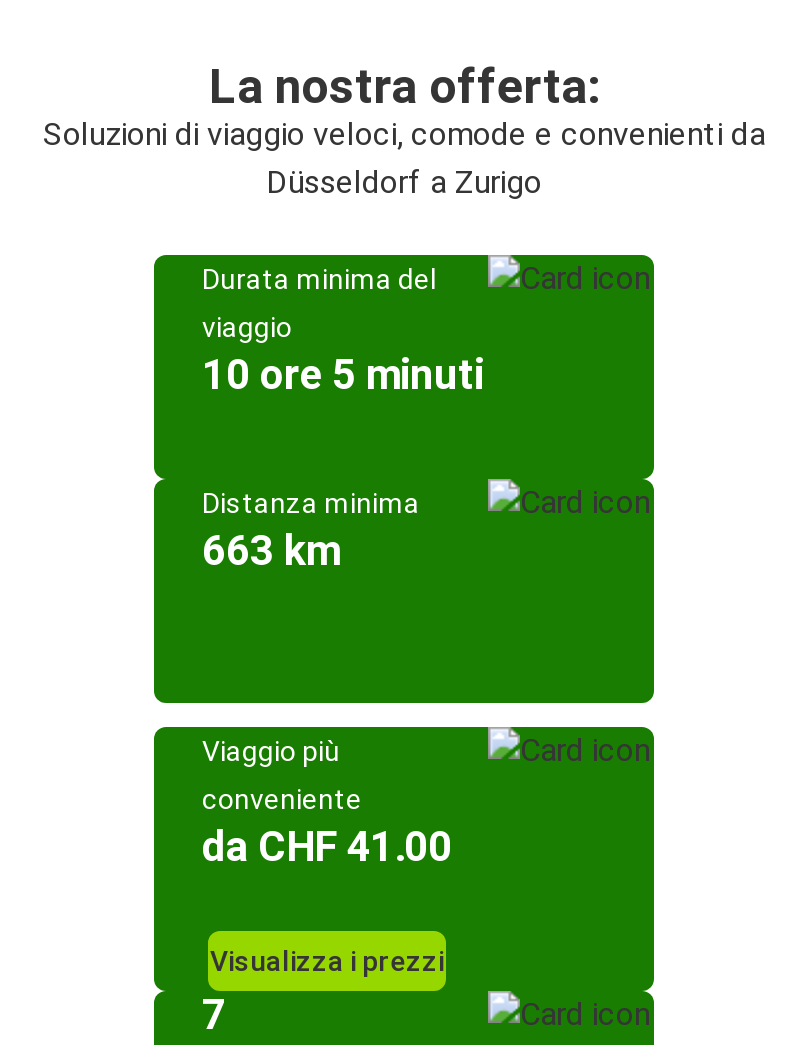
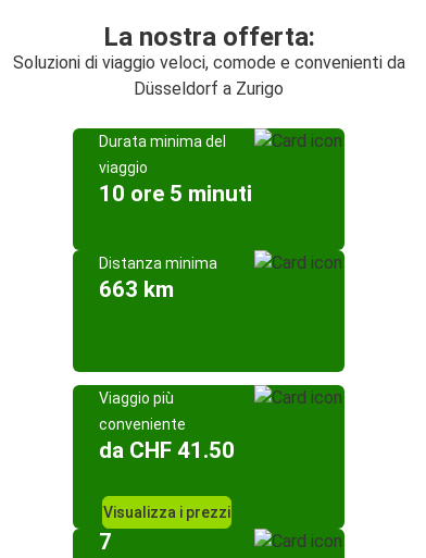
[202,823,452,871] da CHF 41.00 -> [99,437,235,463] da CHF 41.50

